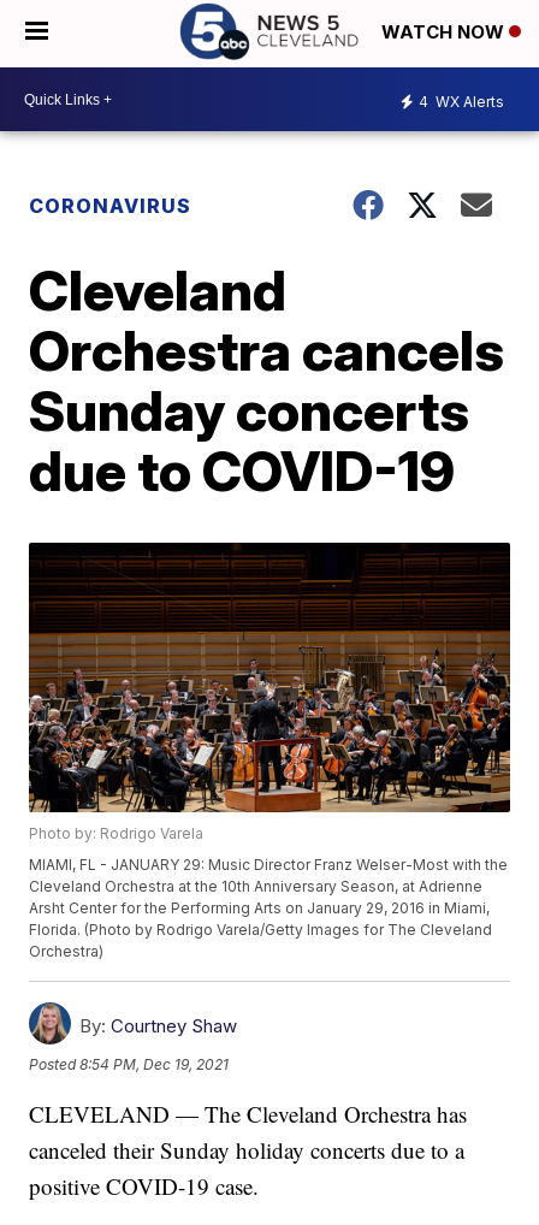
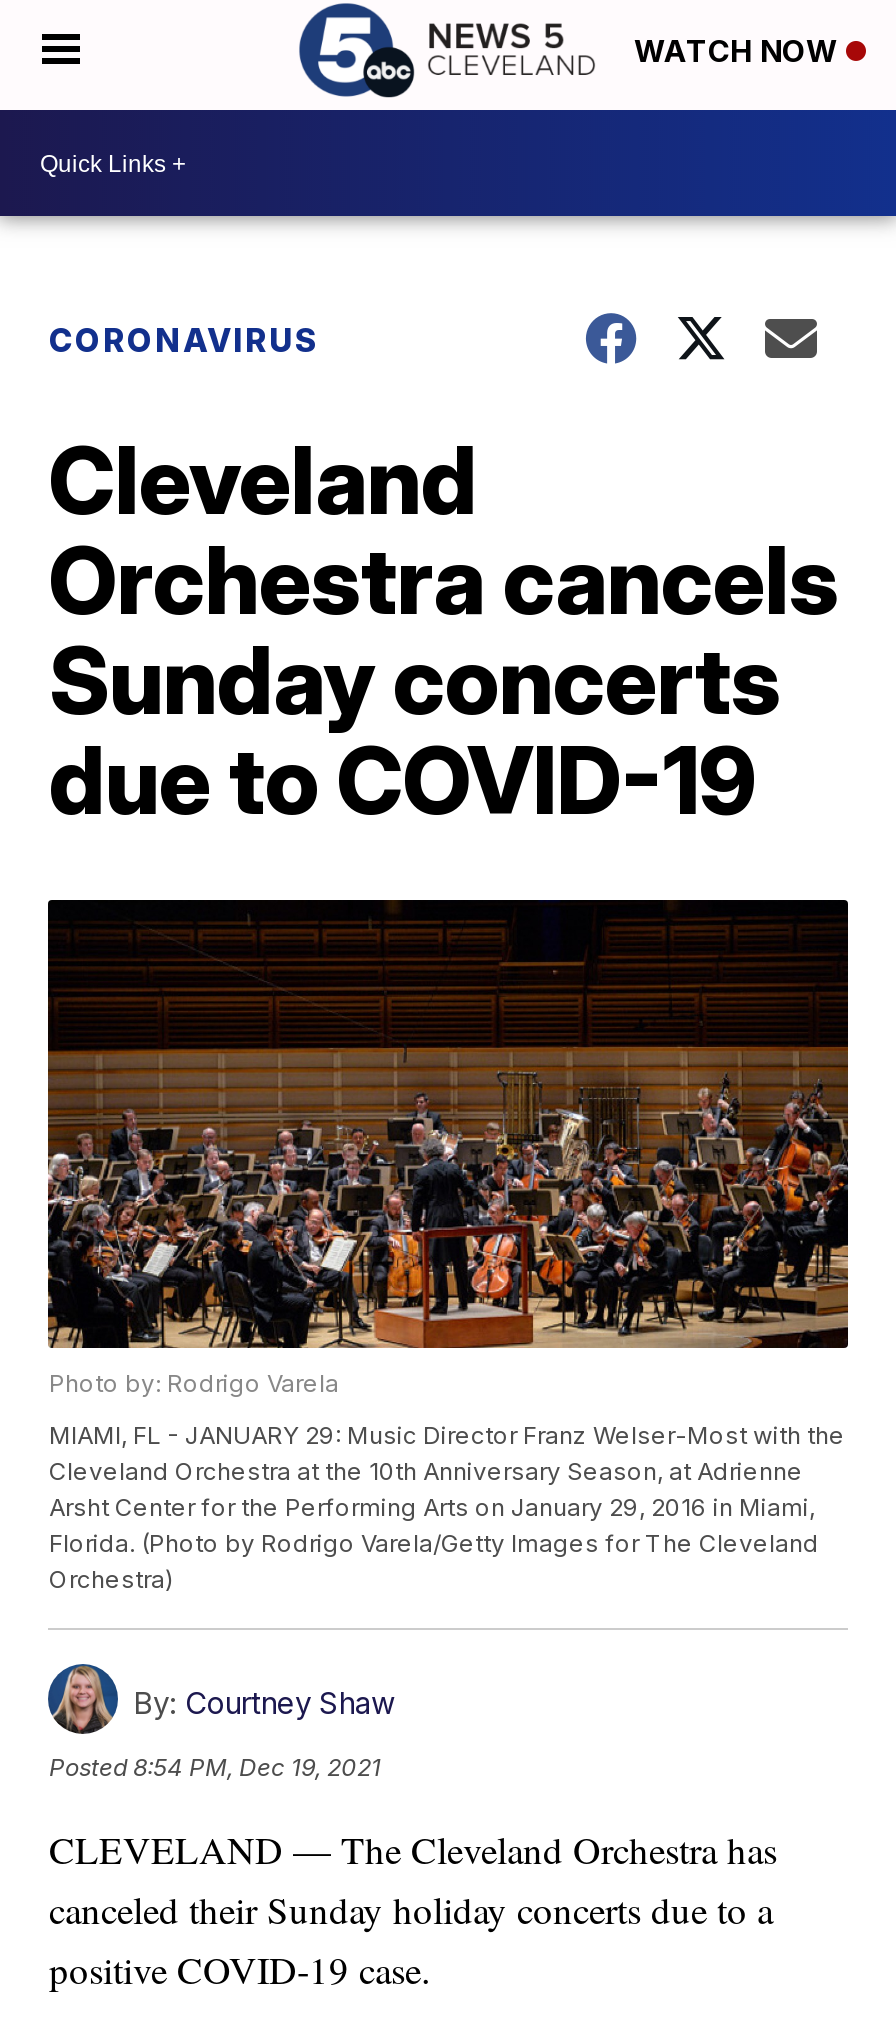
[419,92,504,110] 4 WX Alerts -> none

